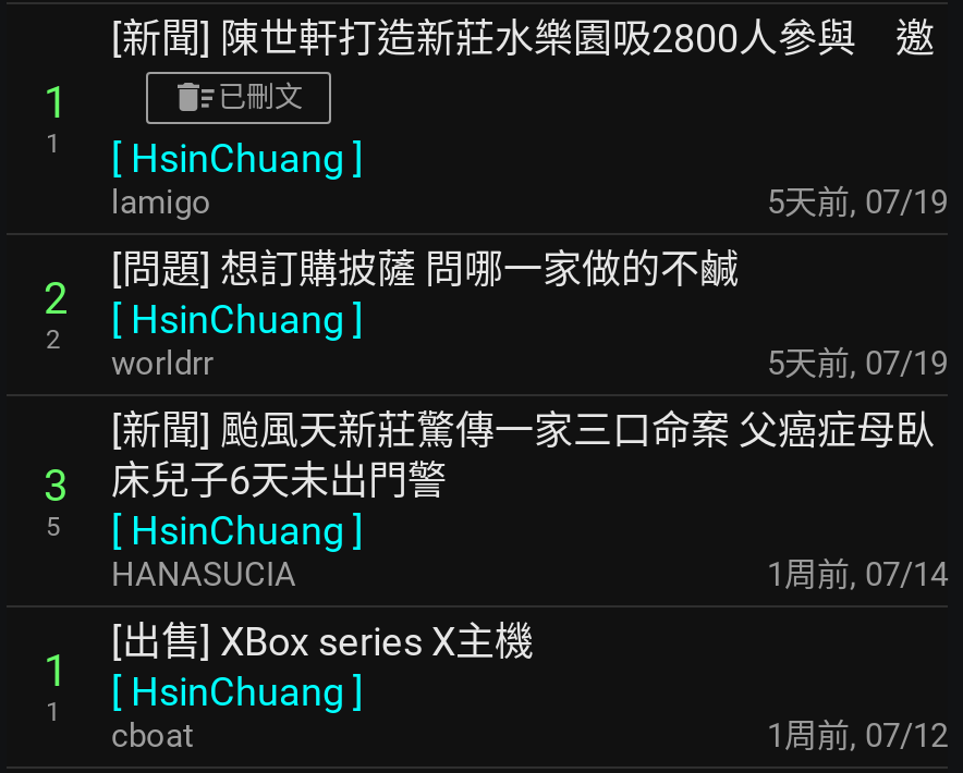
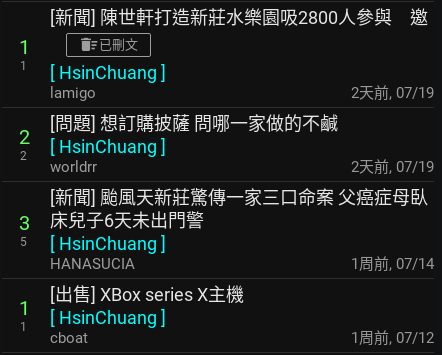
[767,183,948,222] 5天前, 07/19 -> [351,84,434,102] 2天前, 07/19
[767,344,948,383] 5天前, 07/19 -> [351,158,434,176] 2天前, 07/19

